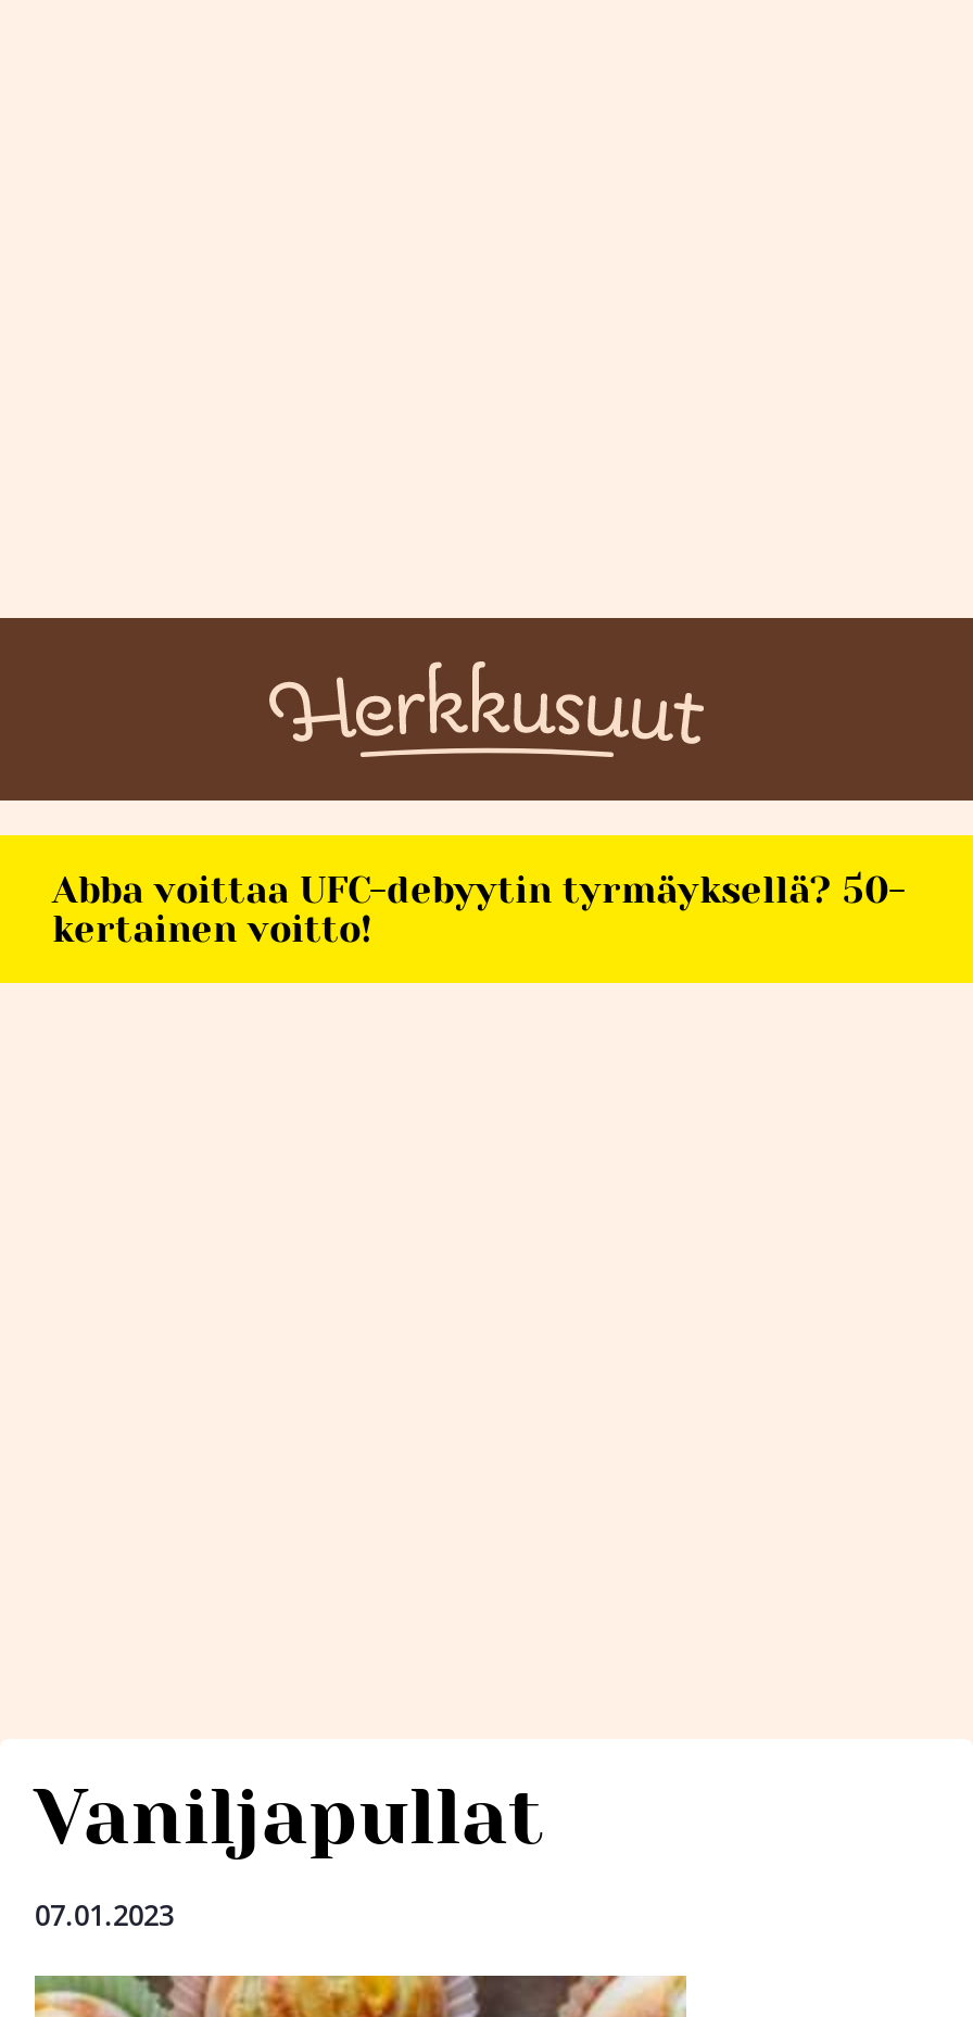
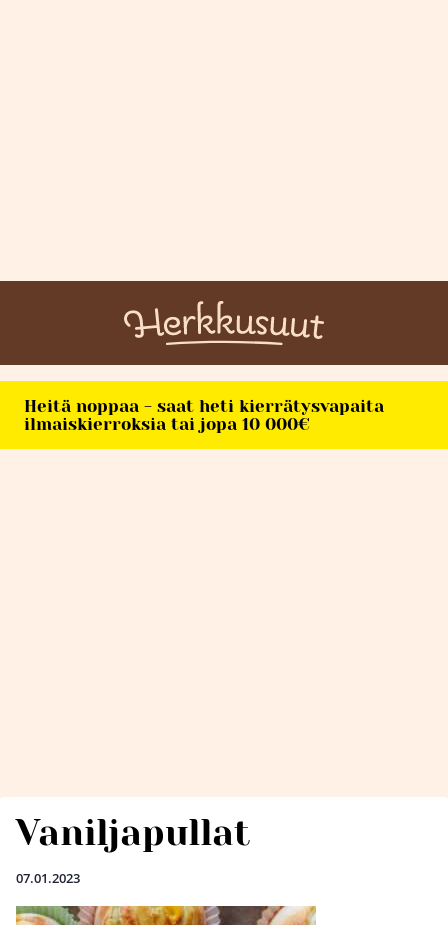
[52,868,906,950] Abba voittaa UFC-debyytin tyrmäyksellä? 50- | kertainen voitto! -> [24,396,384,434] Heitä noppaa - saat heti kierrätysvapaita | ilmaiskierroksia tai jopa 10 000€

